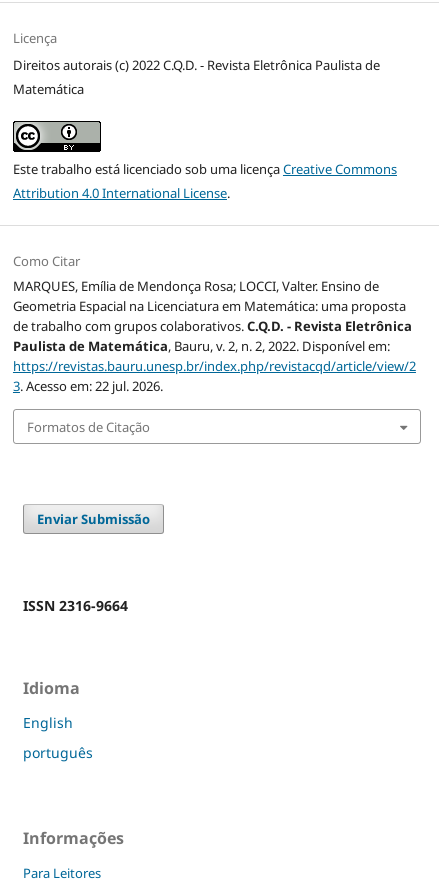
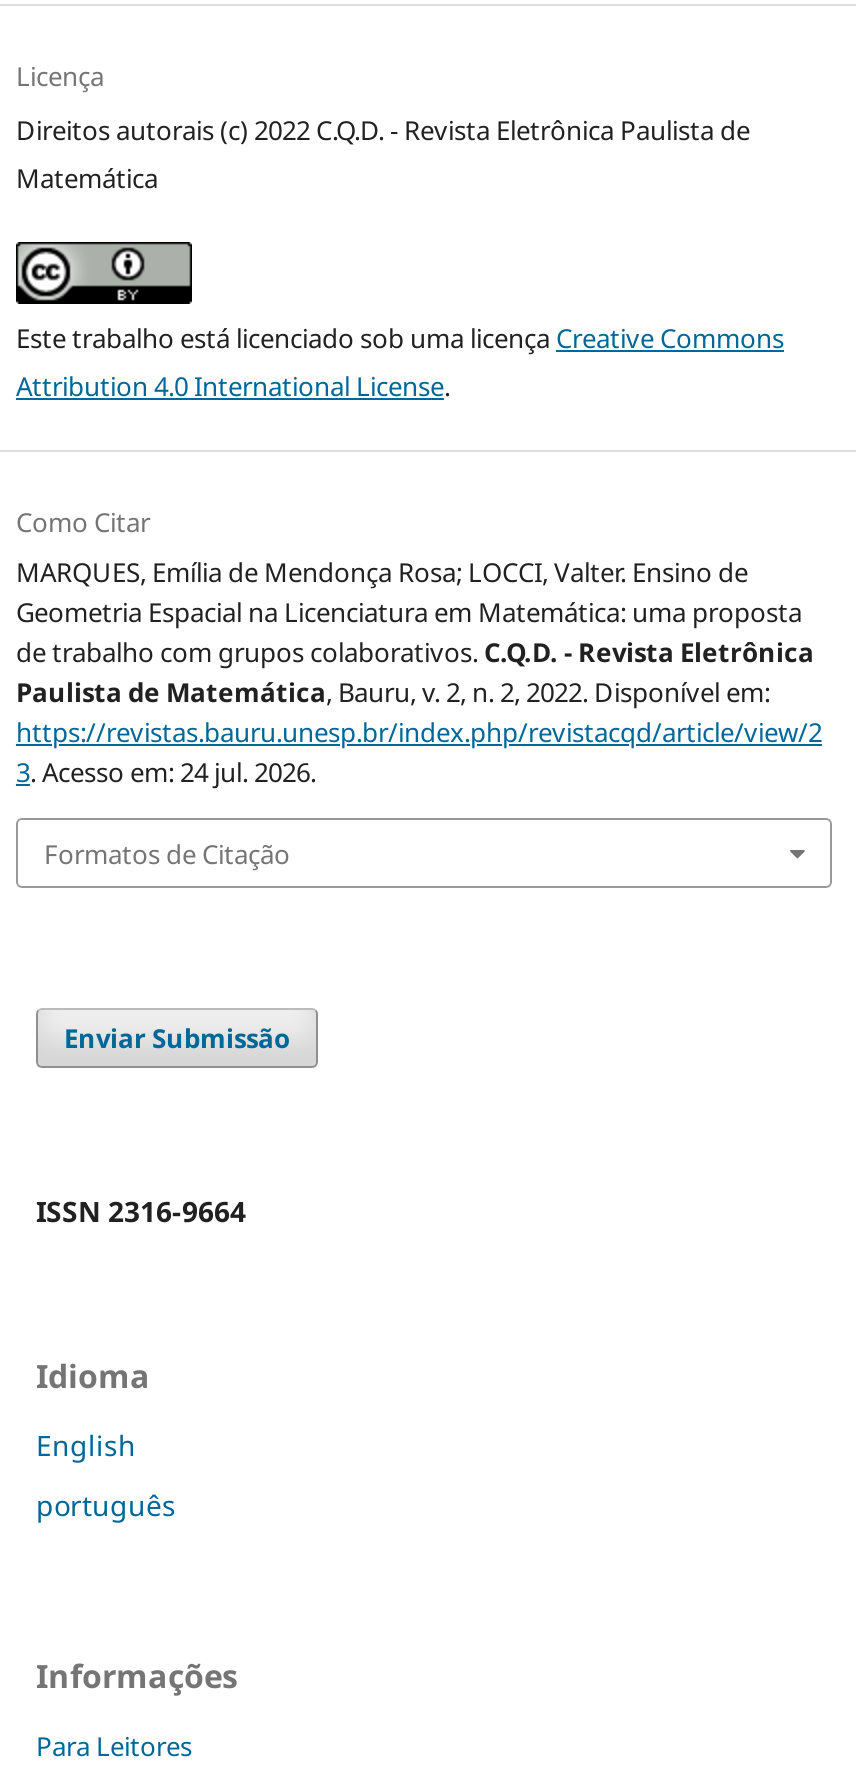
[13,377,163,395] 3. Acesso em: 22 jul. 2026. -> [16,755,316,791] 3. Acesso em: 24 jul. 2026.

